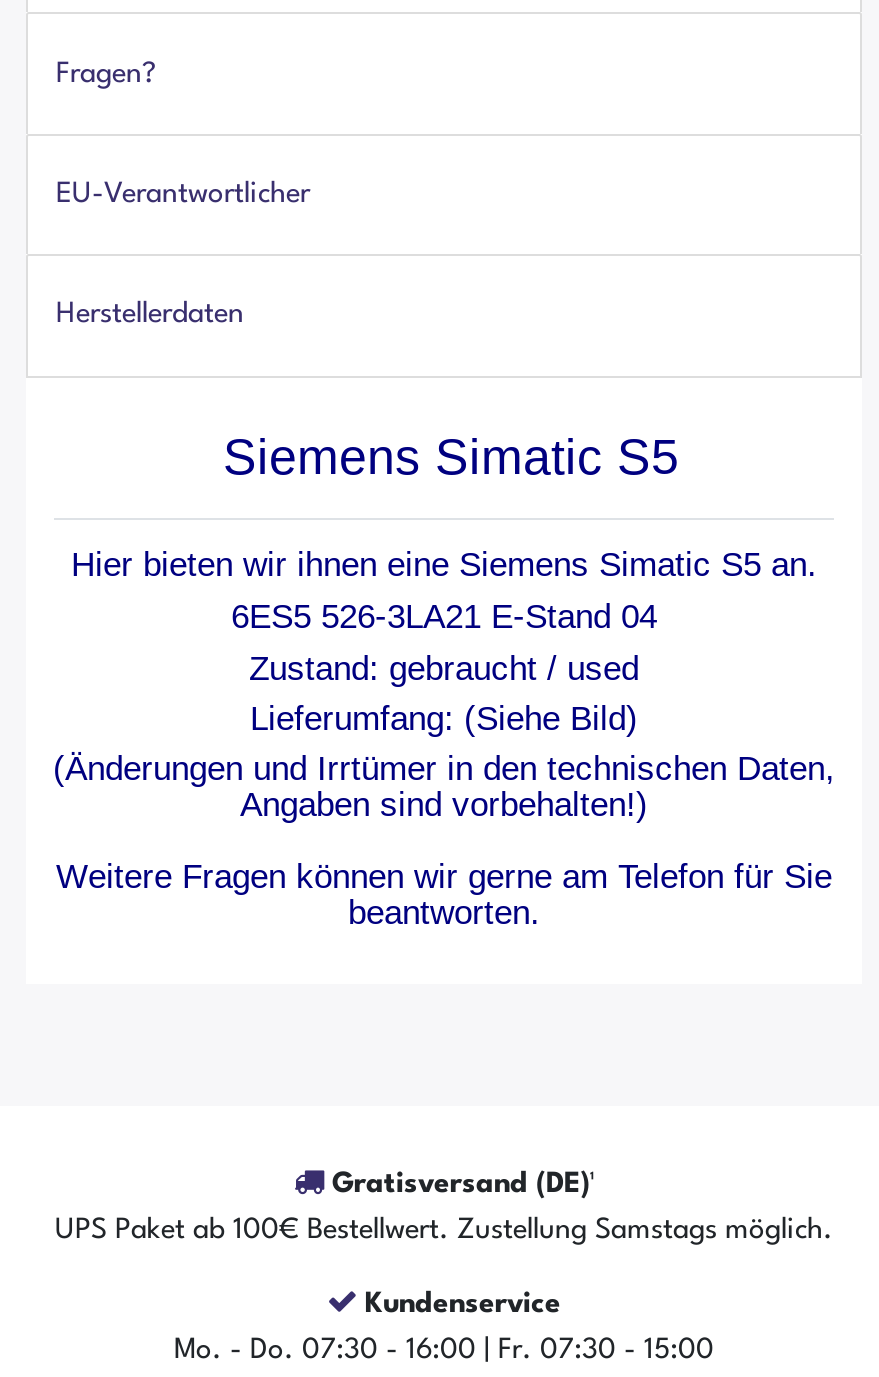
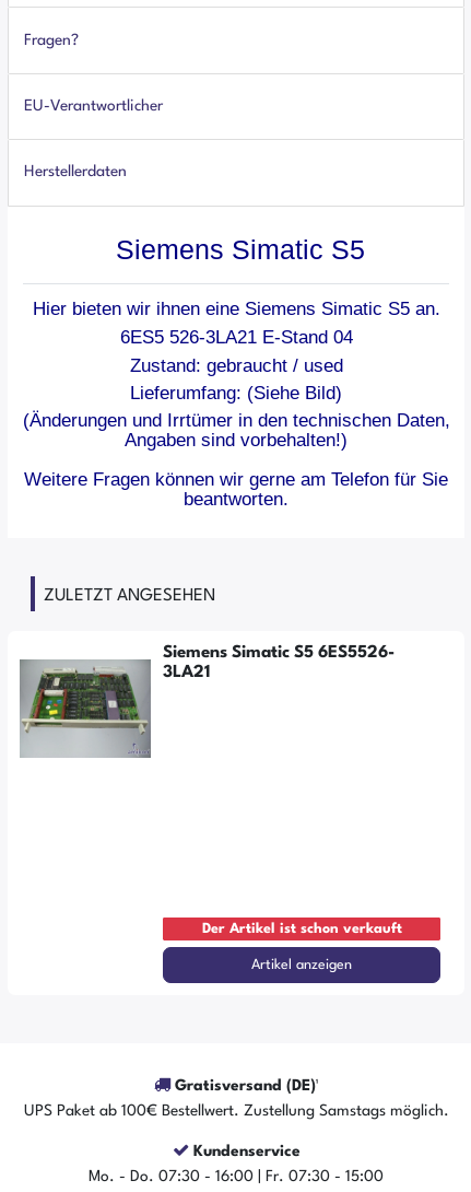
none -> [19,587,395,759] [image] | ZULETZT ANGESEHEN | Siemens Simatic S5 6ES5526- | 3LA21
none -> [162,916,441,984] [image] | Der Artikel ist schon verkauft | Artikel anzeigen

